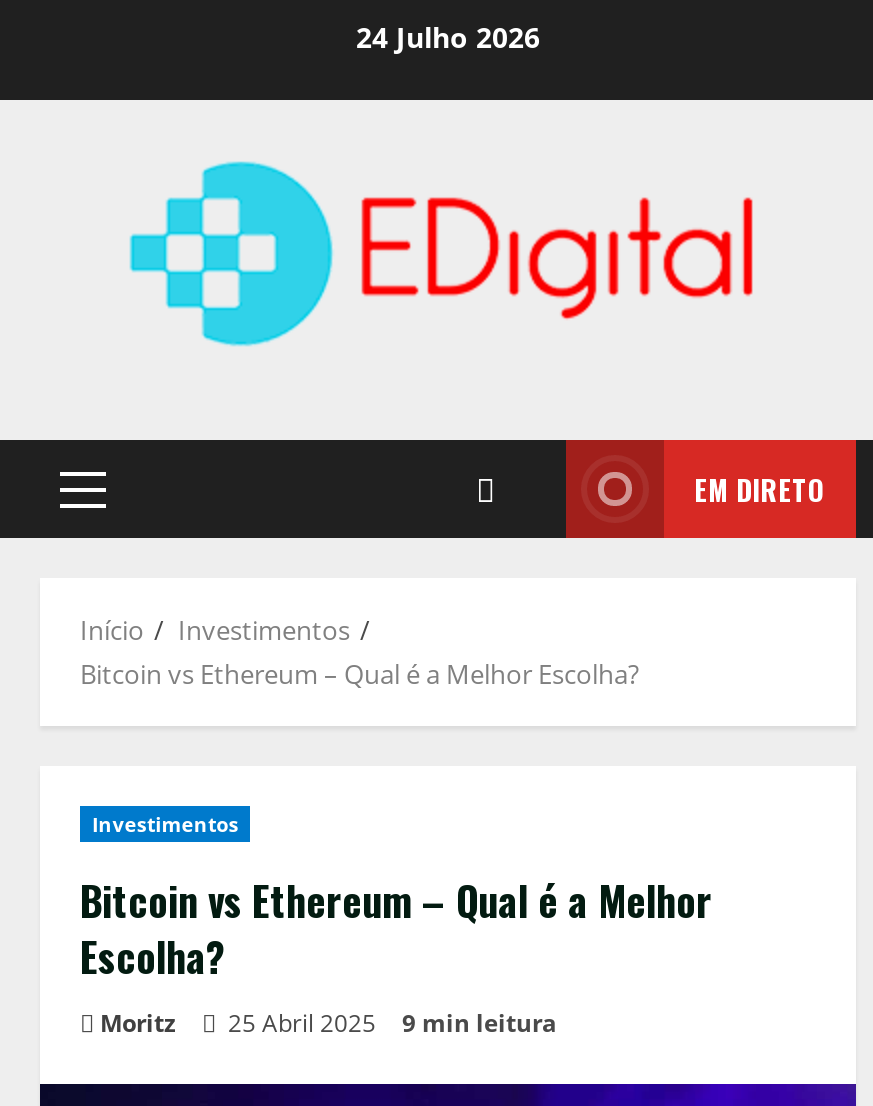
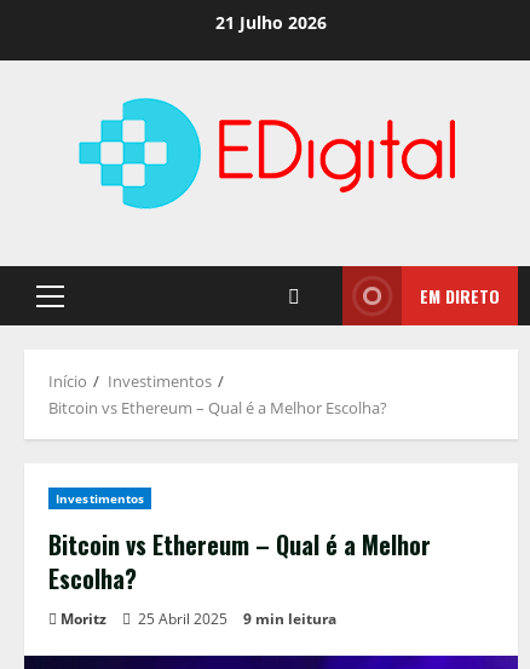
[356,17,540,55] 24 Julho 2026 -> [215,10,327,33] 21 Julho 2026

